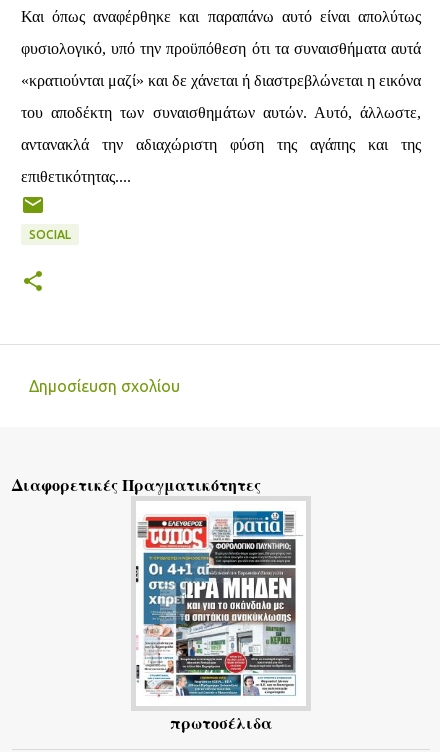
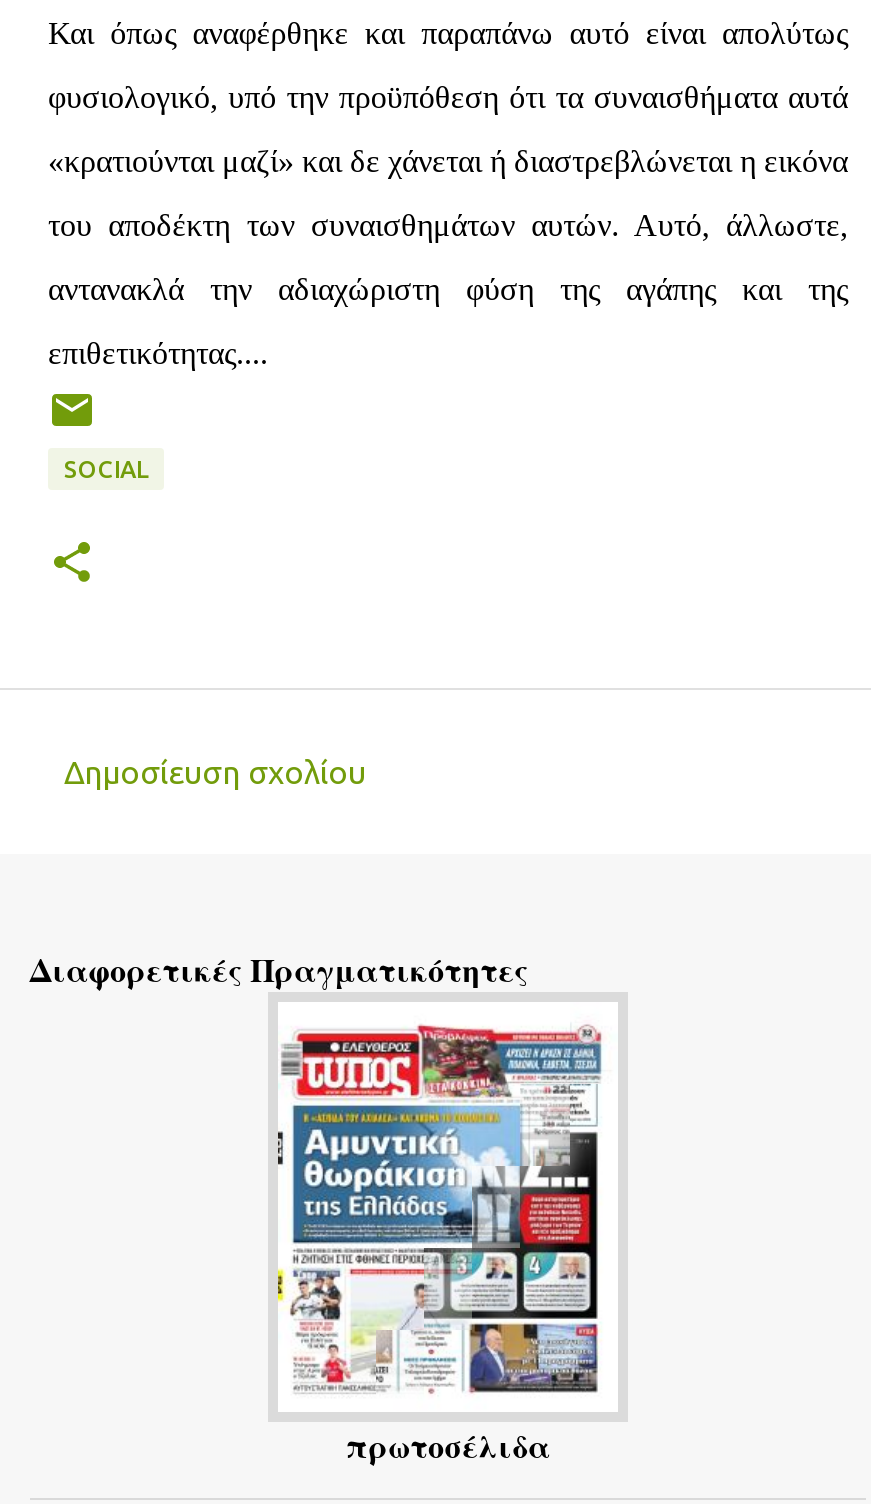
[135,510,298,697] [image] -> [276,1022,604,1394] [image]

